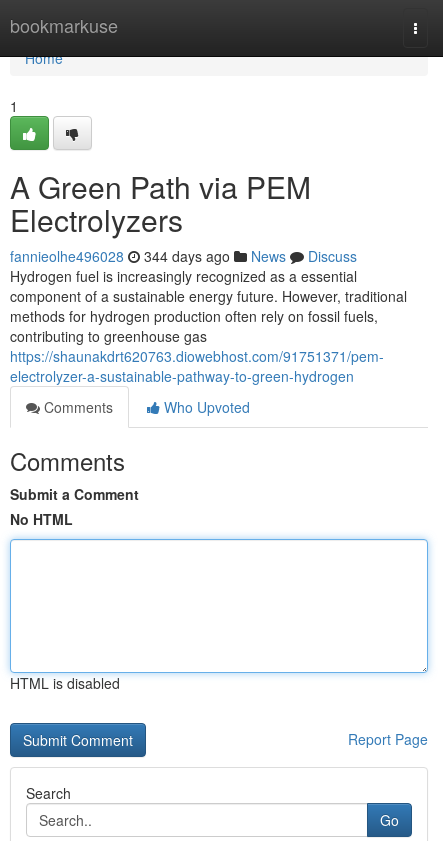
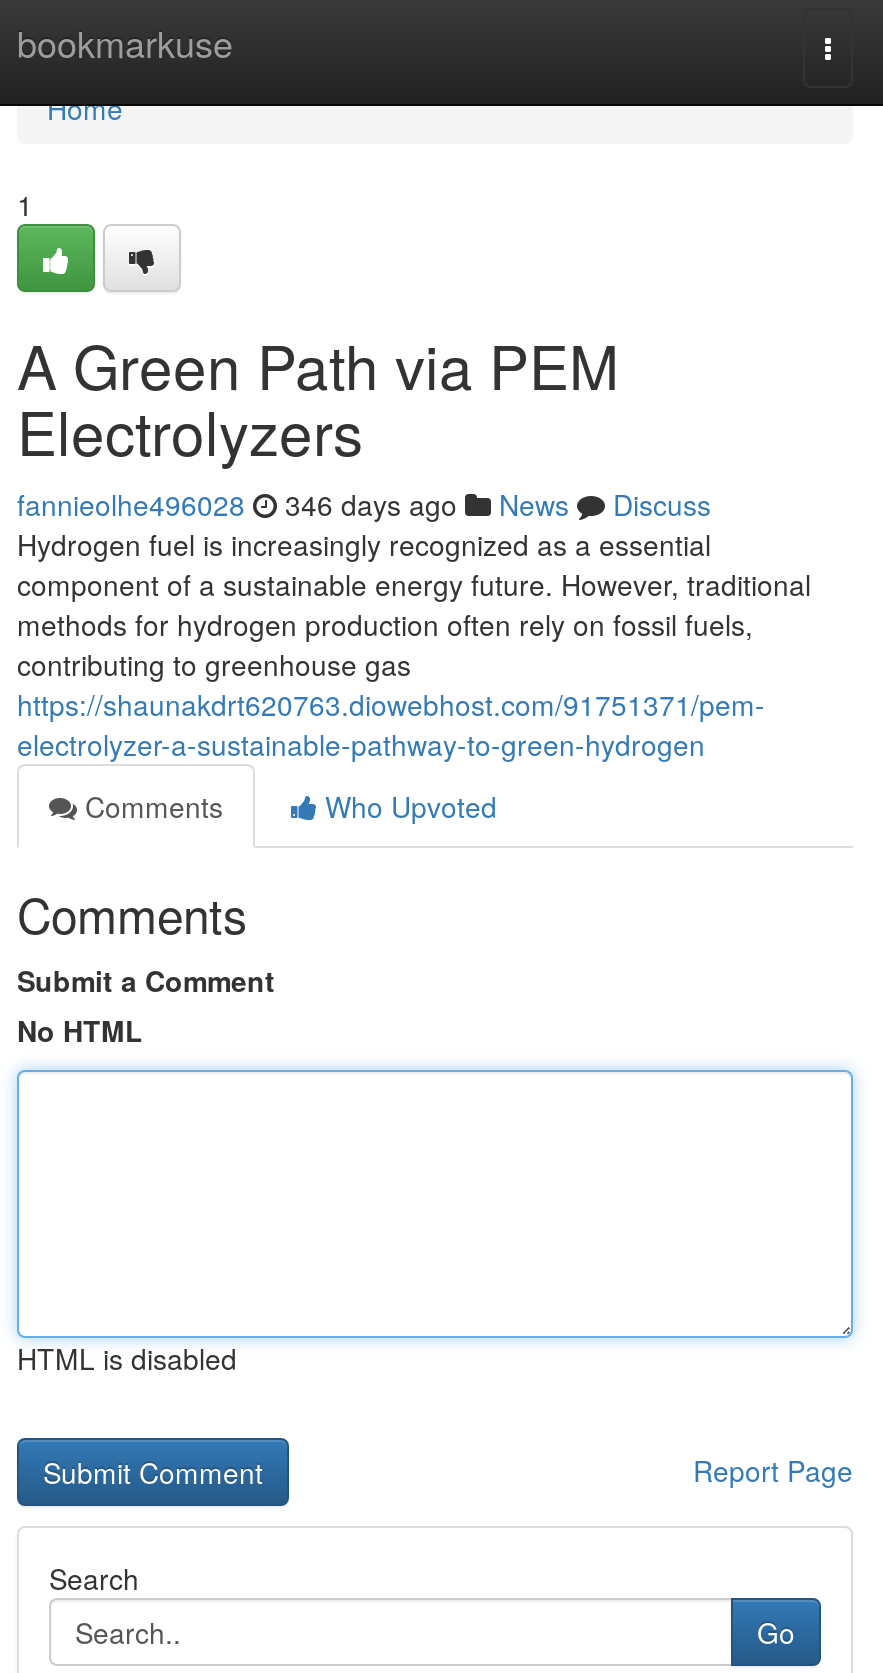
[10,246,357,266] fannieolhe496028 344 days ago News Discuss -> [17,484,711,524] fannieolhe496028 346 days ago News Discuss

